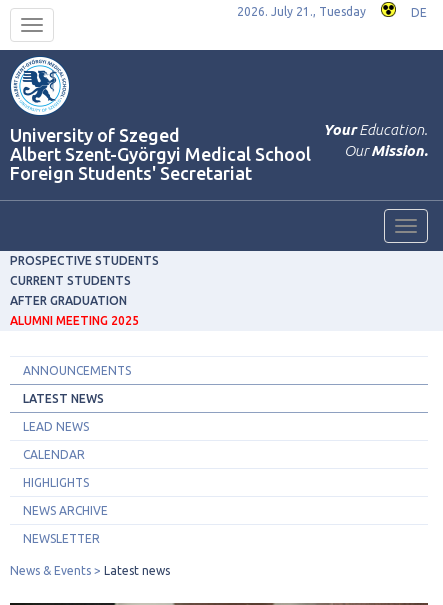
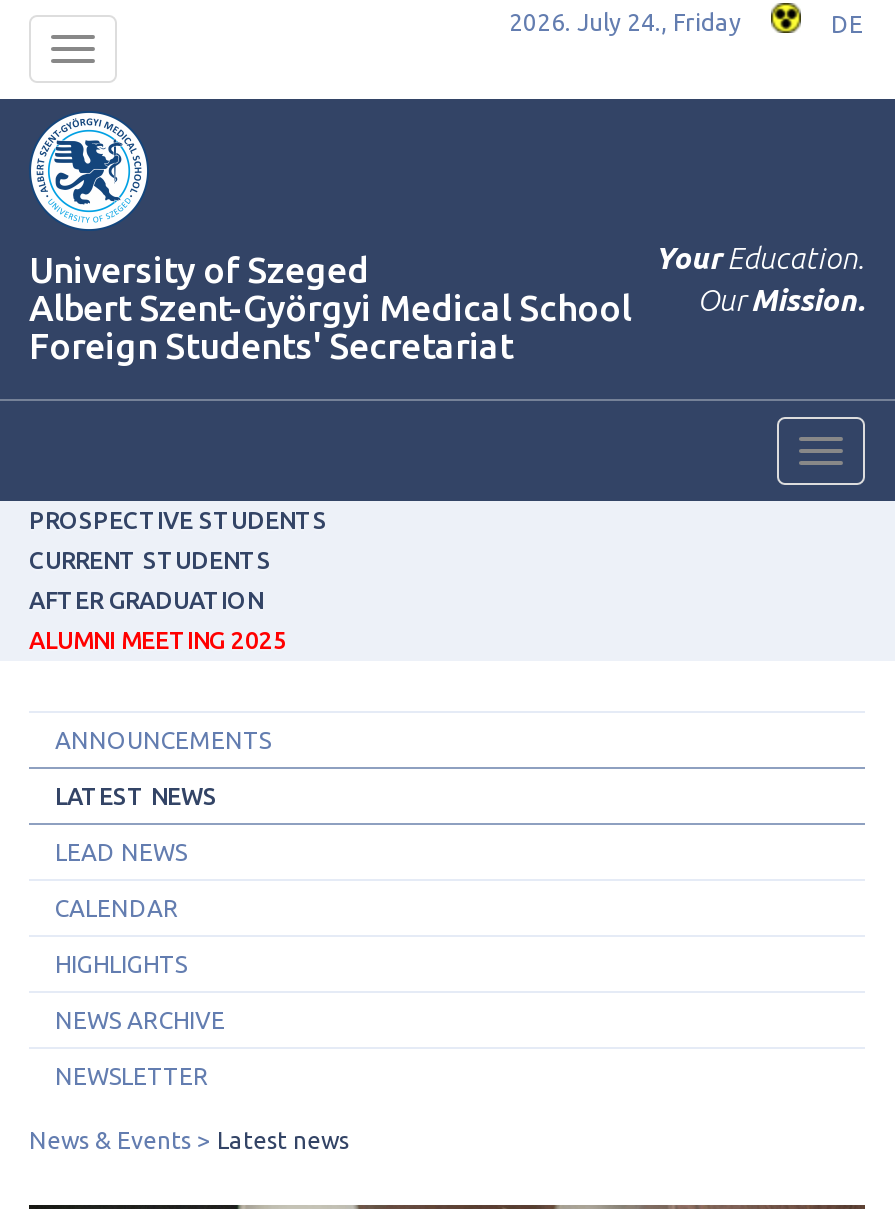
[237,5,366,18] 2026. July 21., Tuesday -> [509,9,741,35] 2026. July 24., Friday

